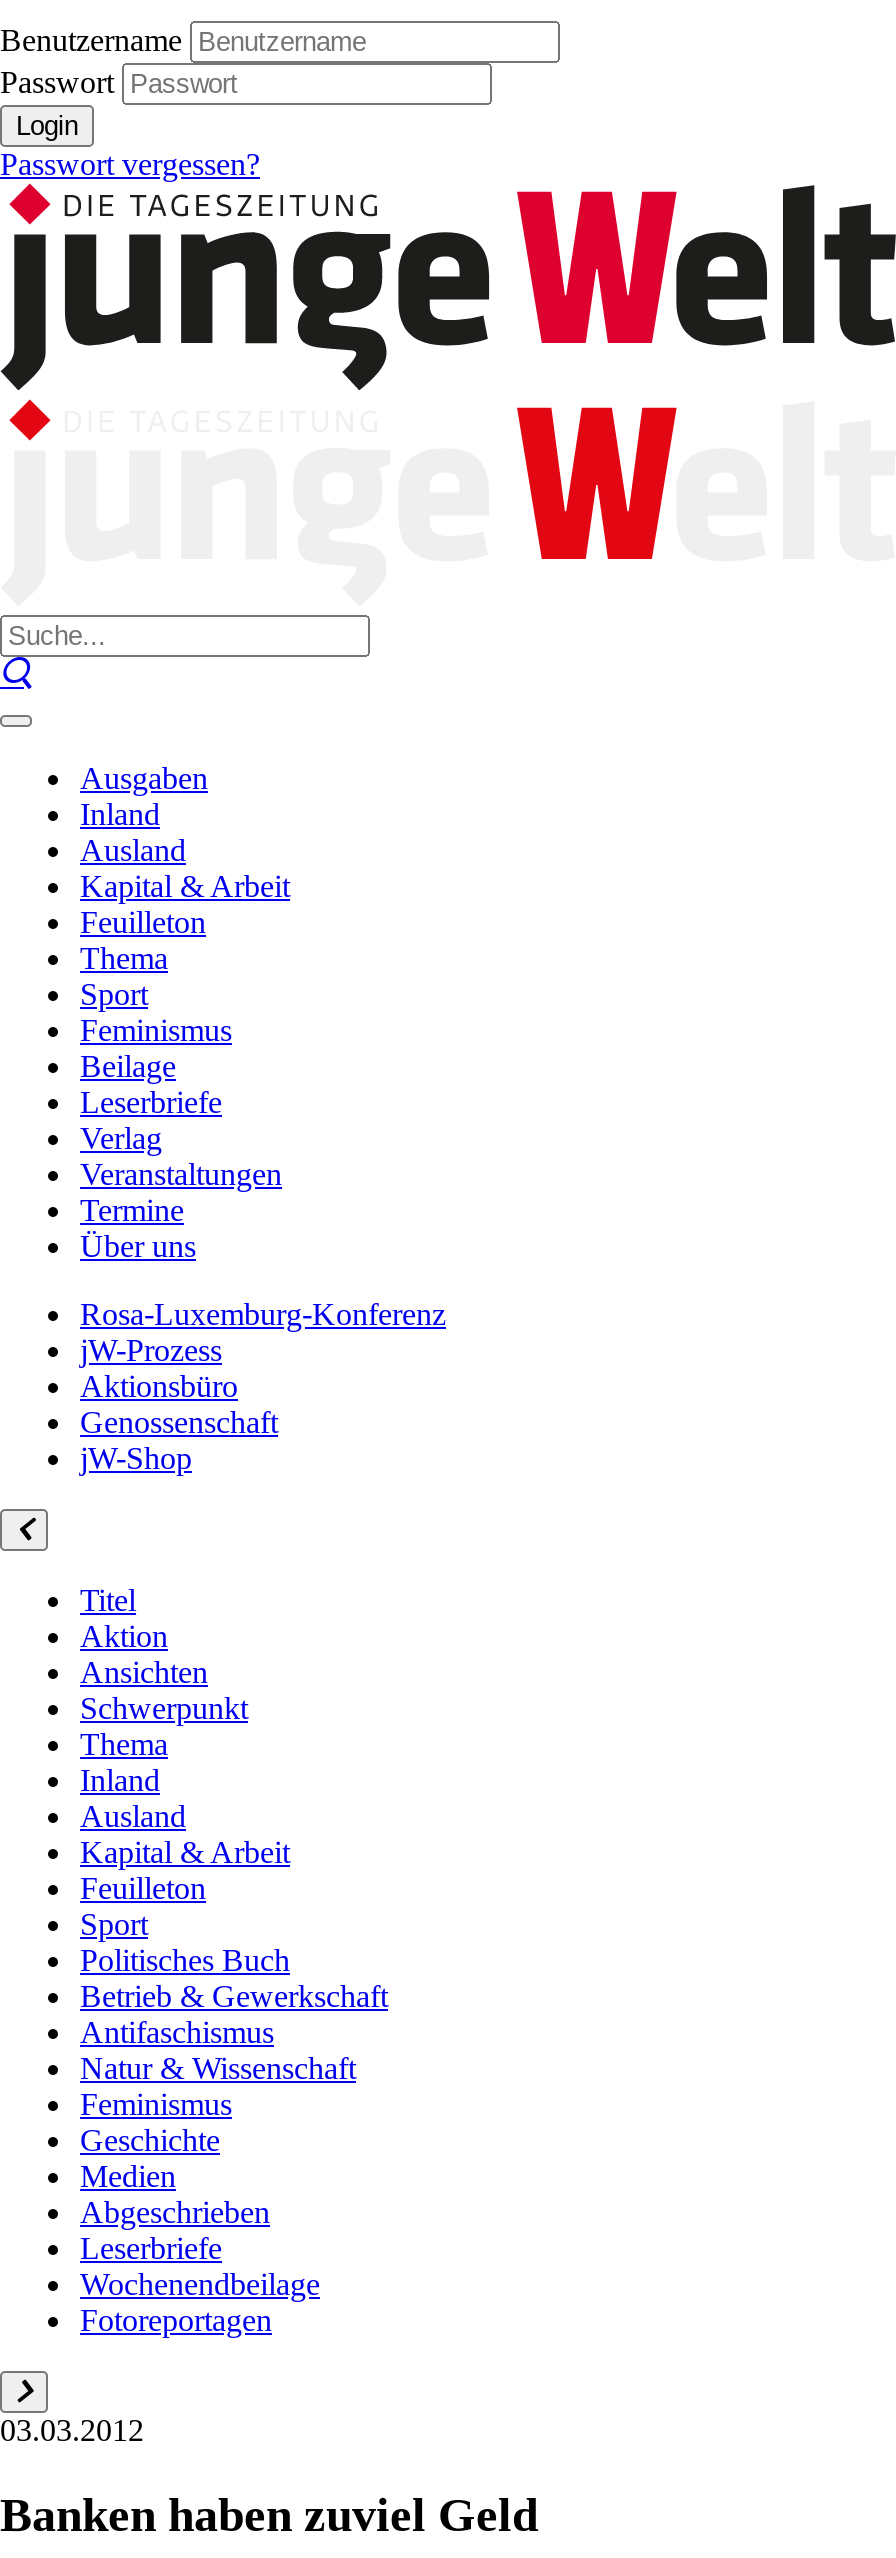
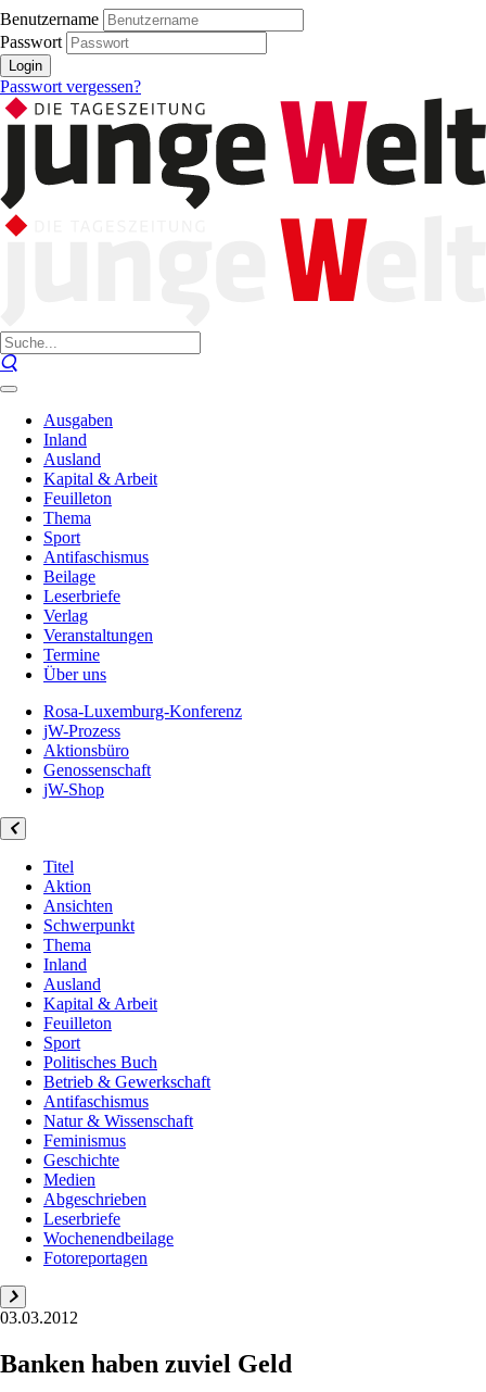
[80,1013,232,1047] Feminismus -> [43,548,149,566] Antifaschismus

